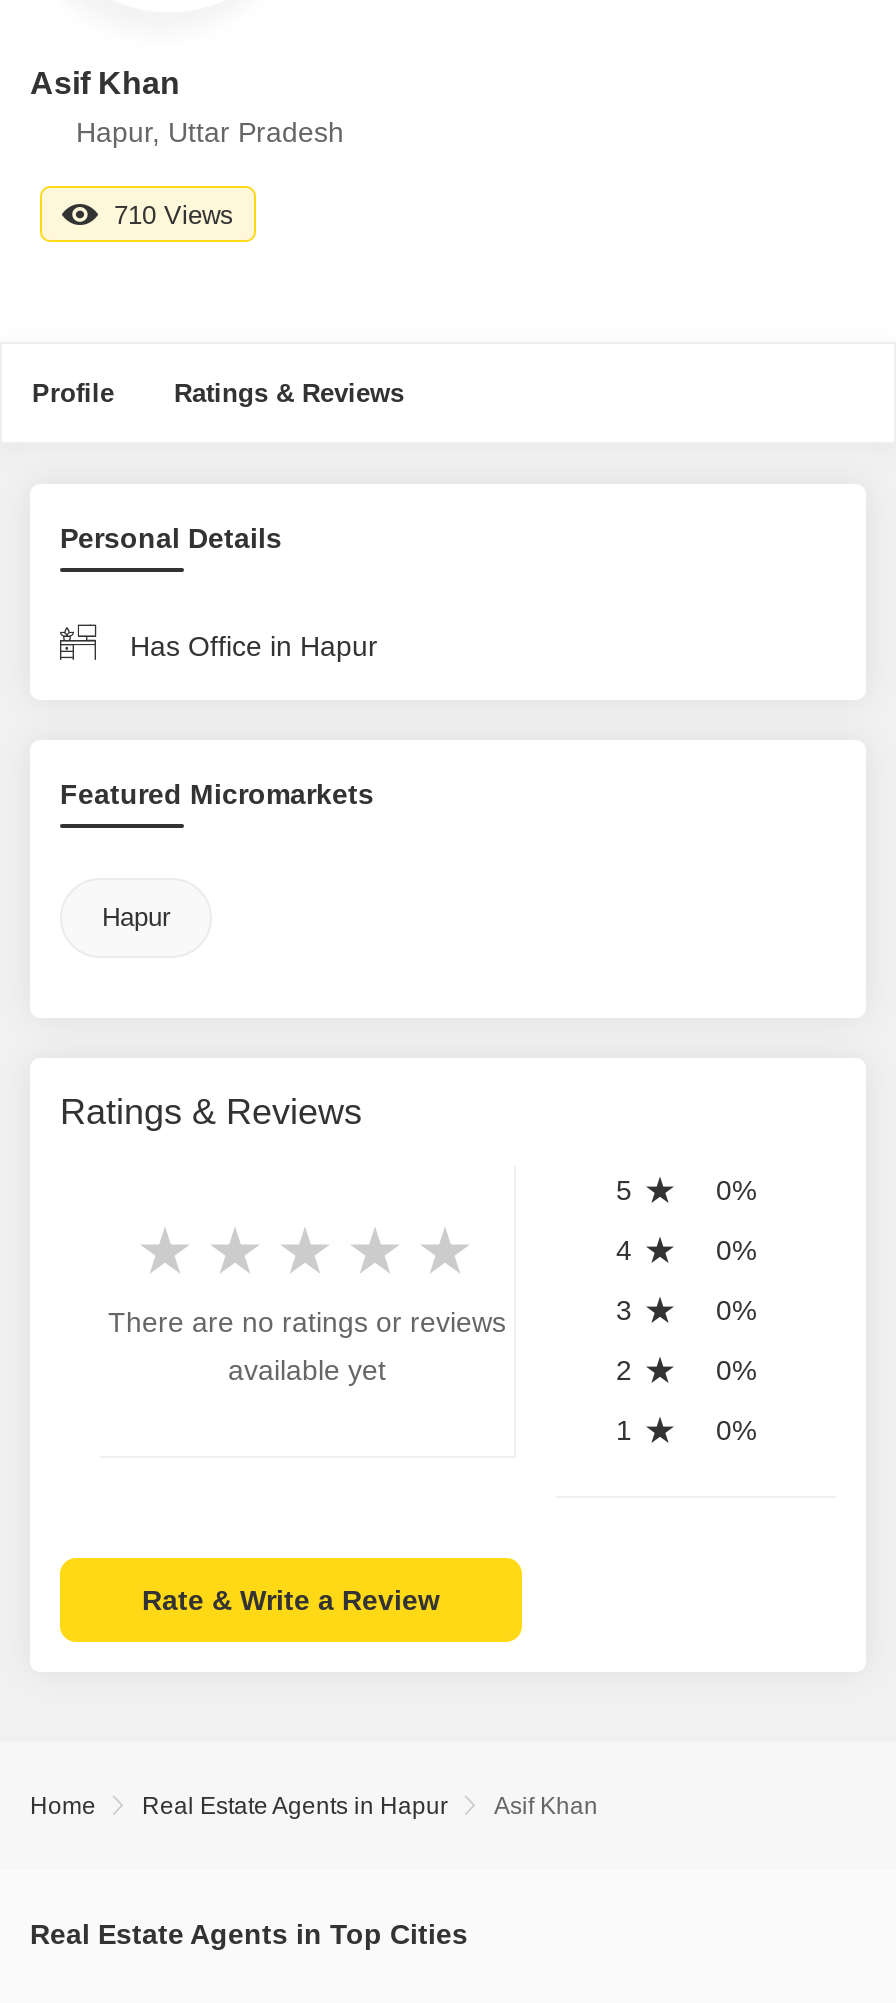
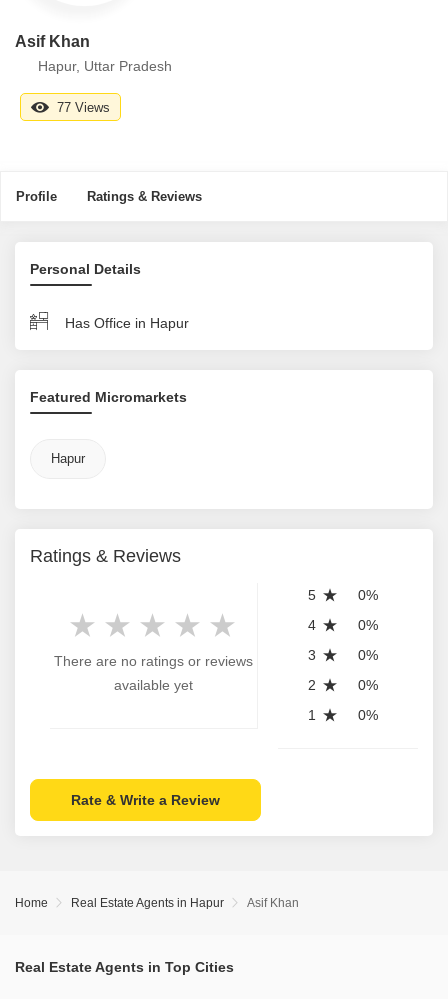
[114,199,234,229] 710 Views -> [57,99,110,114] 77 Views

